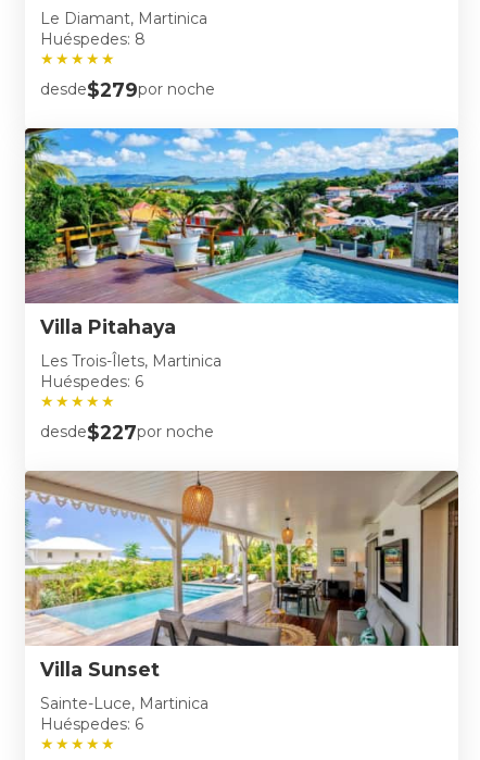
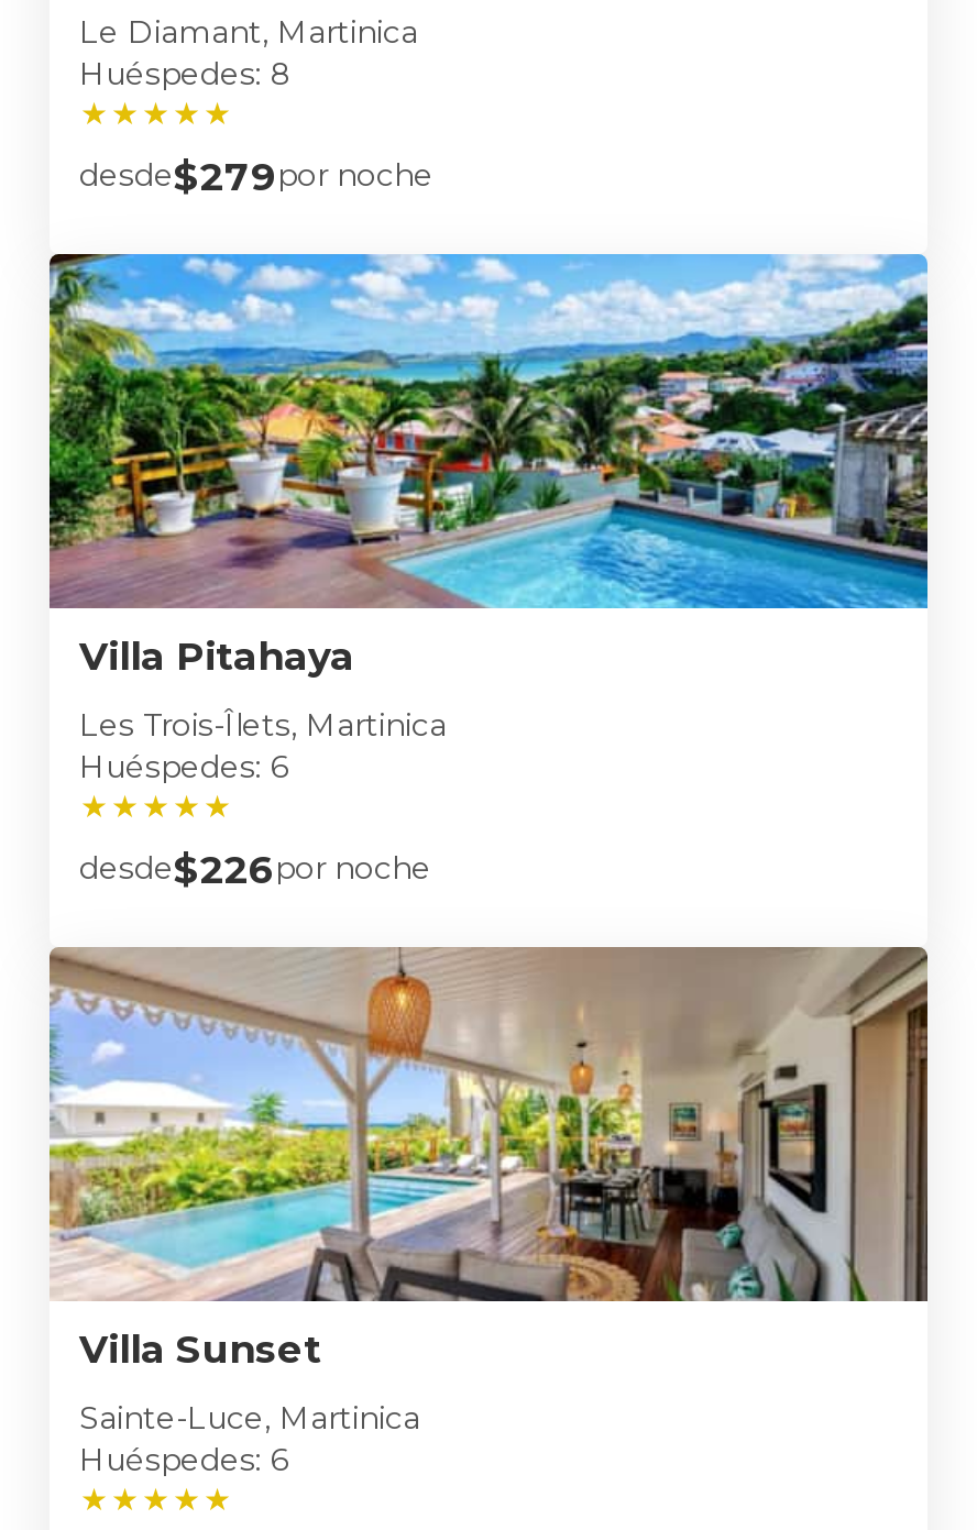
[40,421,213,444] desde$227por noche -> [79,846,431,892] desde$226por noche

